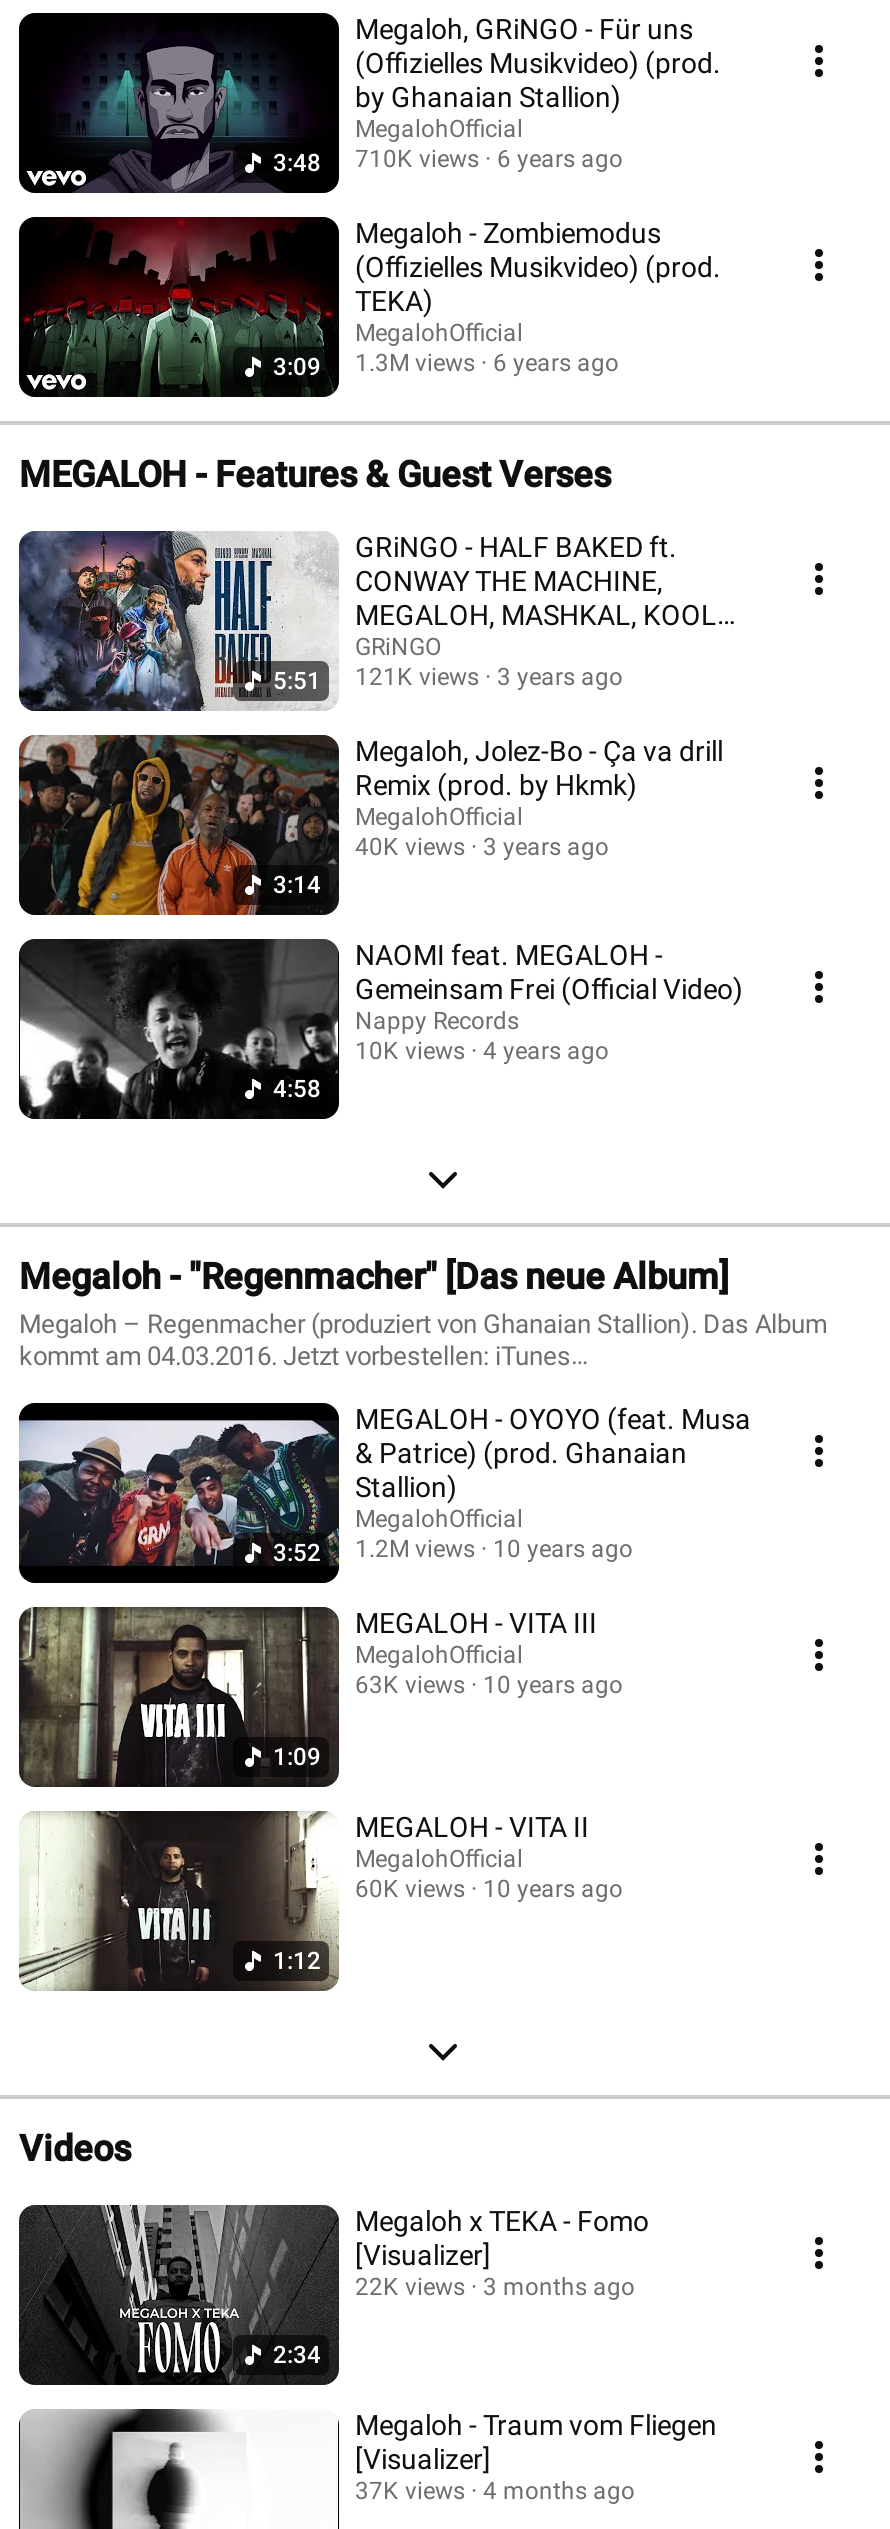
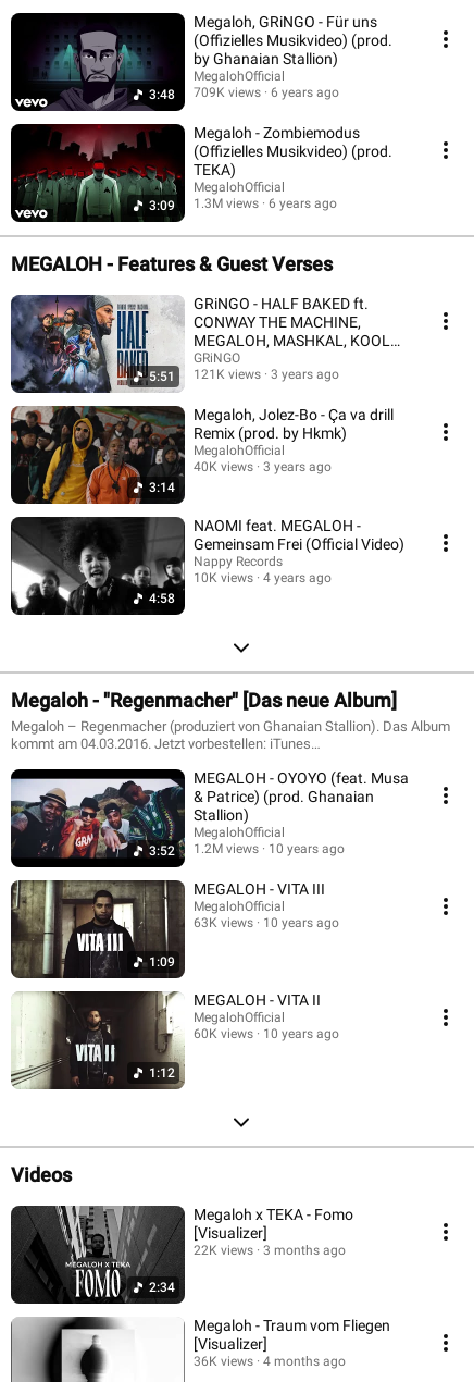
[273,144,623,176] 3:48 710K views 6 years ago -> [149,84,339,102] 3:48 709K views 6 years ago
[355,2476,635,2504] 37K views 4 months ago -> [194,1353,346,1368] 36K views 4 months ago

